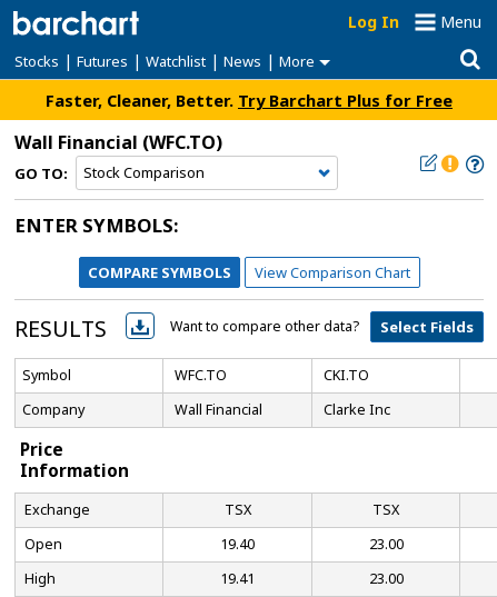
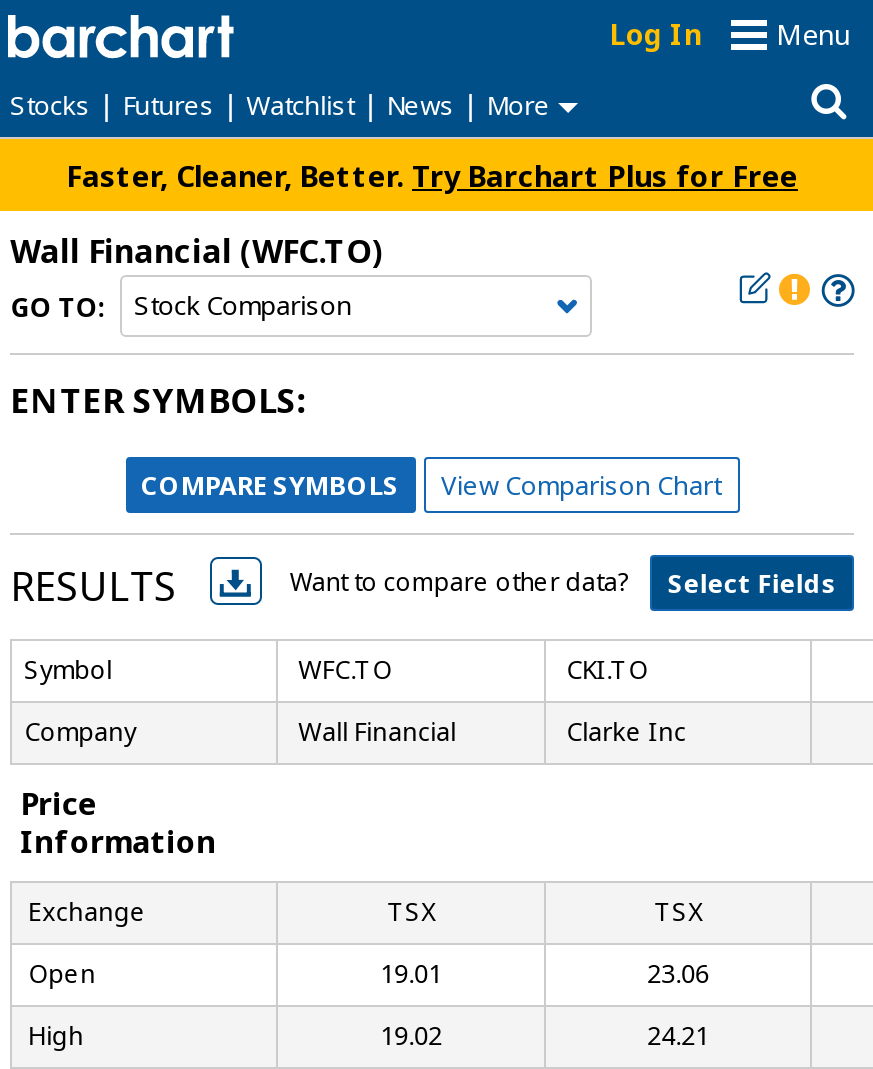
[220,535,255,554] 19.40 -> [380,957,442,991] 19.01
[369,535,403,554] 23.00 -> [647,957,709,991] 23.06
[220,569,255,588] 19.41 -> [380,1019,442,1053] 19.02
[369,569,403,588] 23.00 -> [647,1019,709,1053] 24.21

